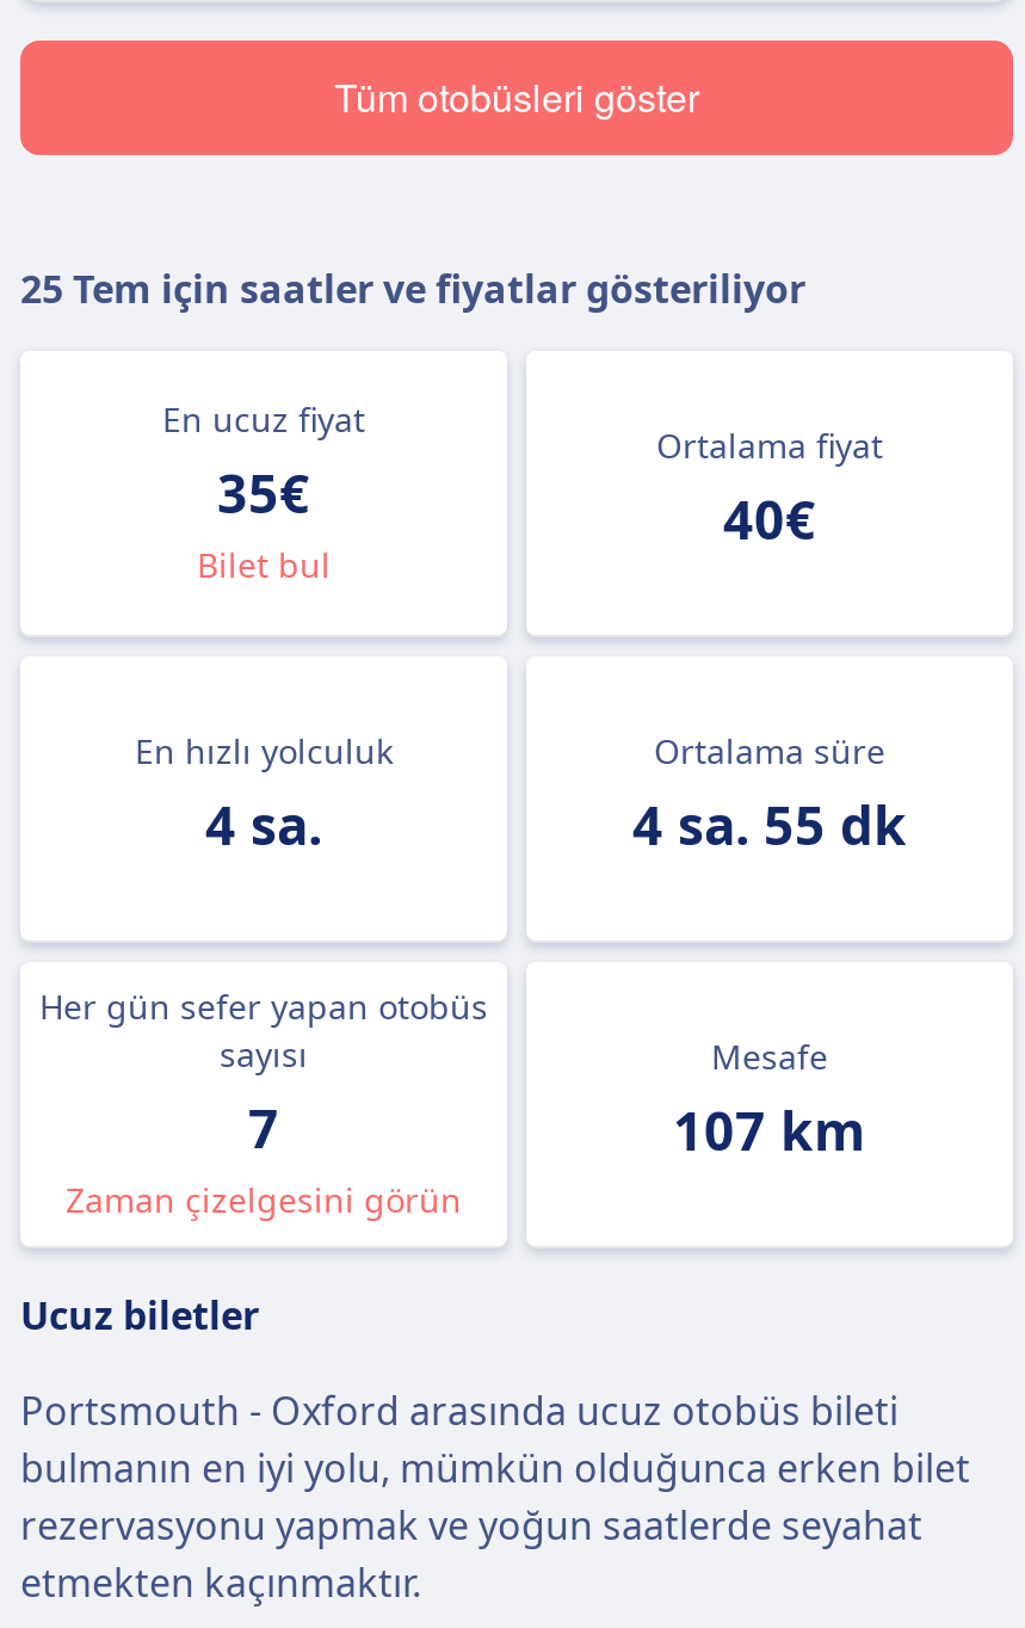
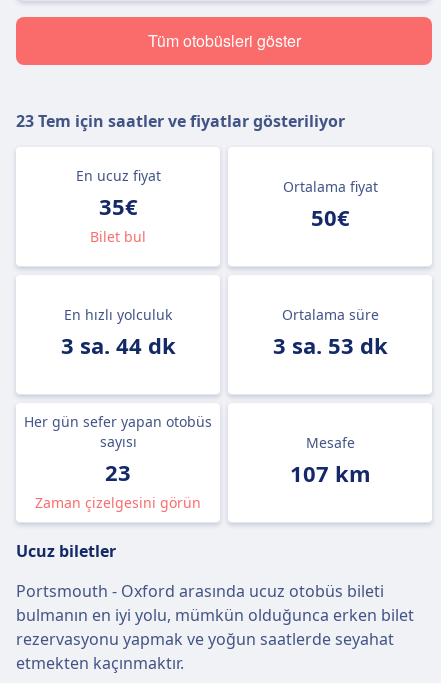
[20,263,805,315] 25 Tem için saatler ve fiyatlar gösteriliyor -> [16,110,345,132] 23 Tem için saatler ve fiyatlar gösteriliyor
[723,482,816,554] 40€ -> [310,202,349,232] 50€
[205,788,322,859] 4 sa. -> [60,330,175,360] 3 sa. 44 dk
[632,788,907,859] 4 sa. 55 dk -> [272,330,387,360] 3 sa. 53 dk
[248,1091,279,1163] 7 -> [105,457,131,487] 23

